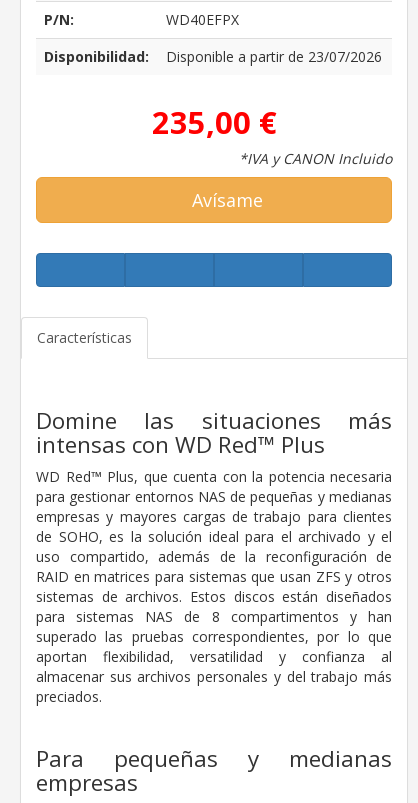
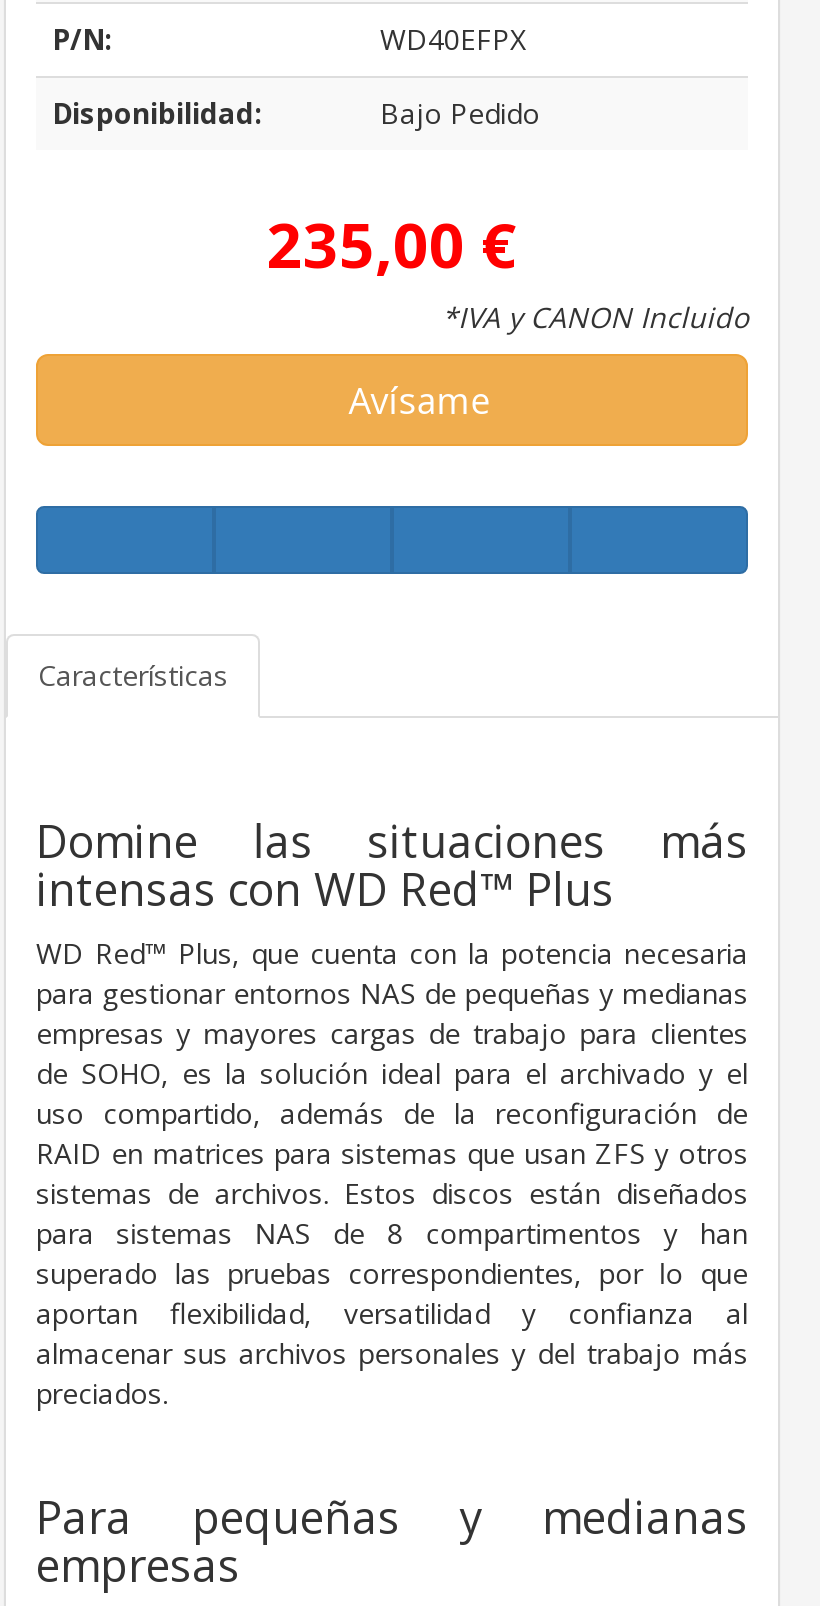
[166,47,382,66] Disponible a partir de 23/07/2026 -> [380,93,540,131] Bajo Pedido

